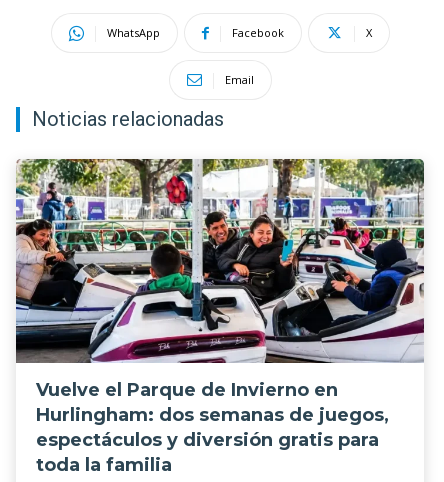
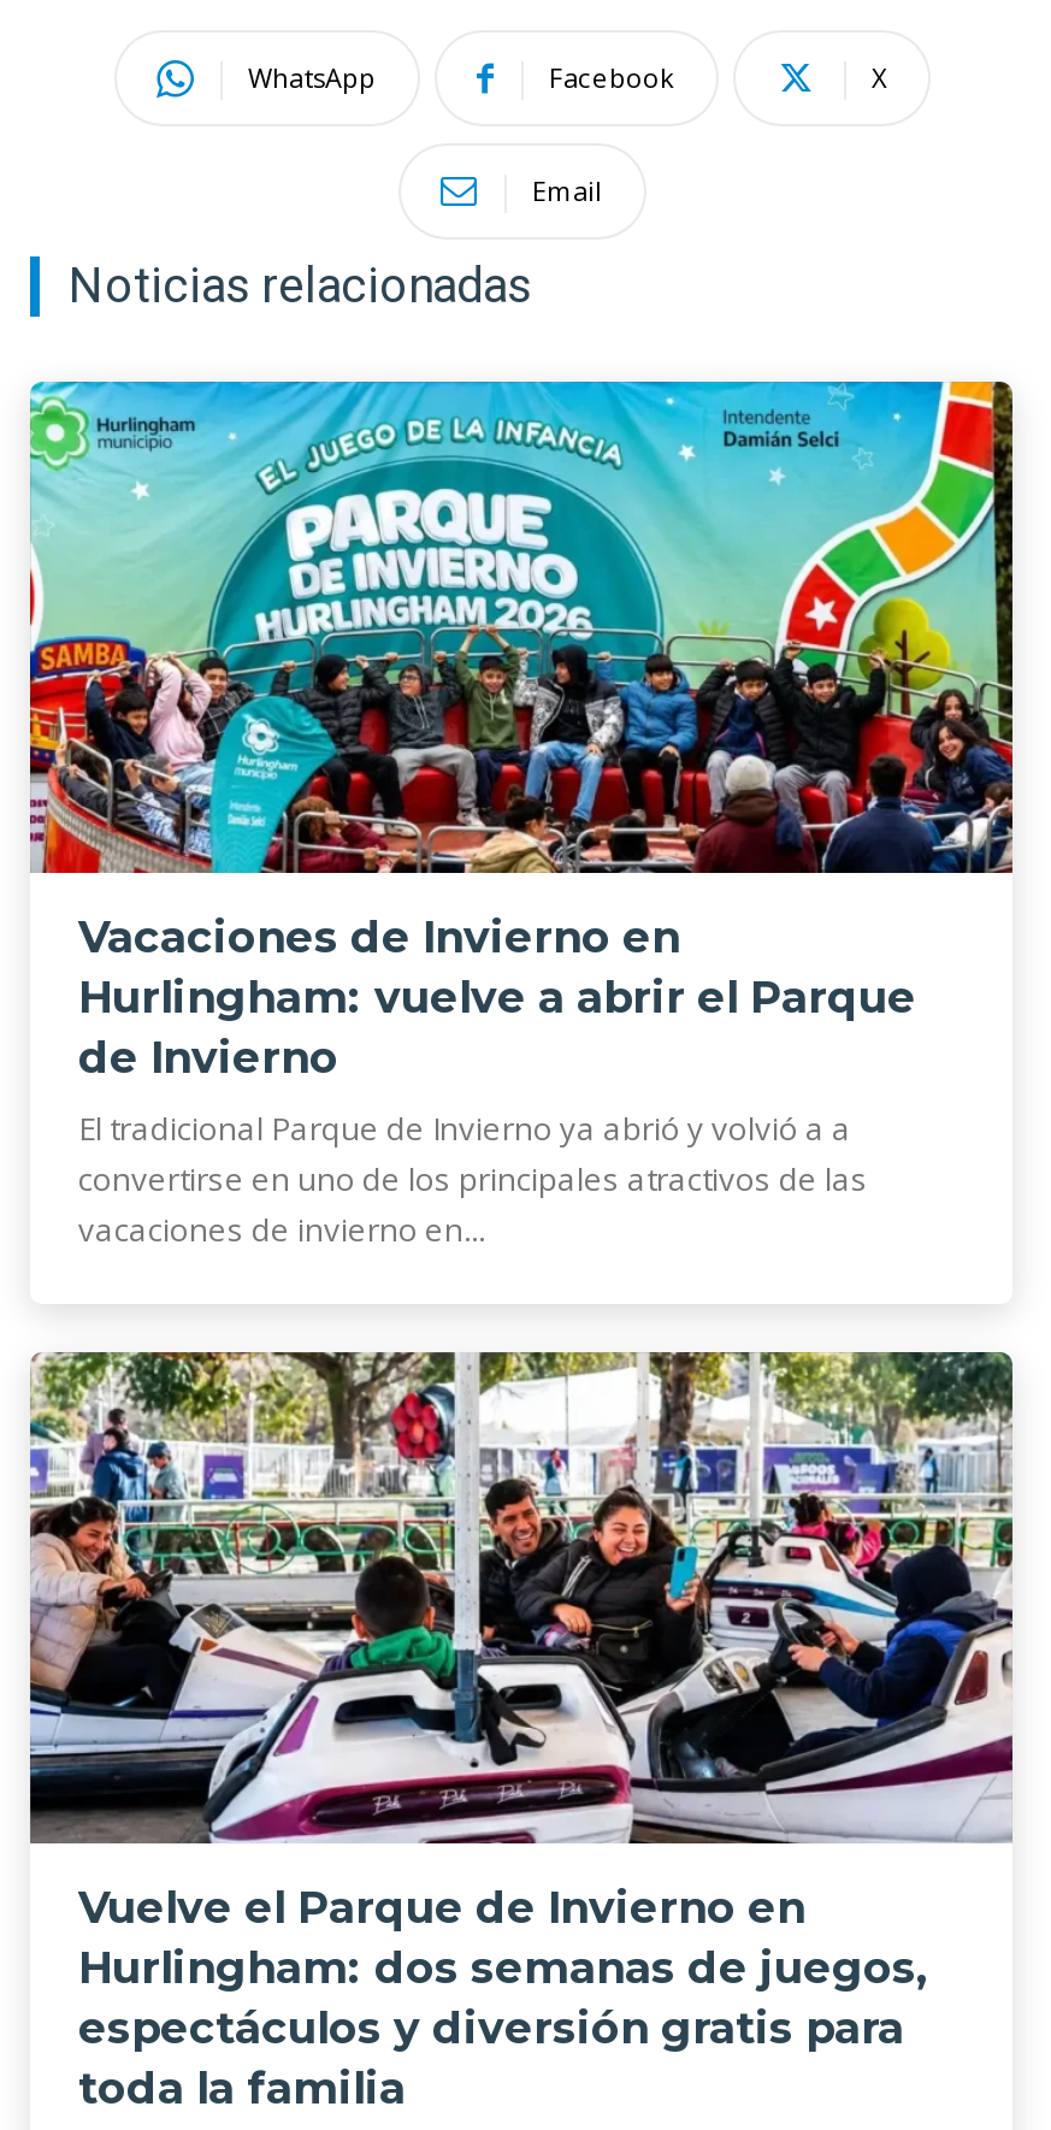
none -> [28,379,1015,1251] [image] | Vacaciones de Invierno en | Hurlingham: vuelve a abrir el Parque | de Invierno | El tradicional Parque de Invierno ya abrió y volvió a a | convertirse en uno de los principales atractivos de las | vacaciones de invierno en...

